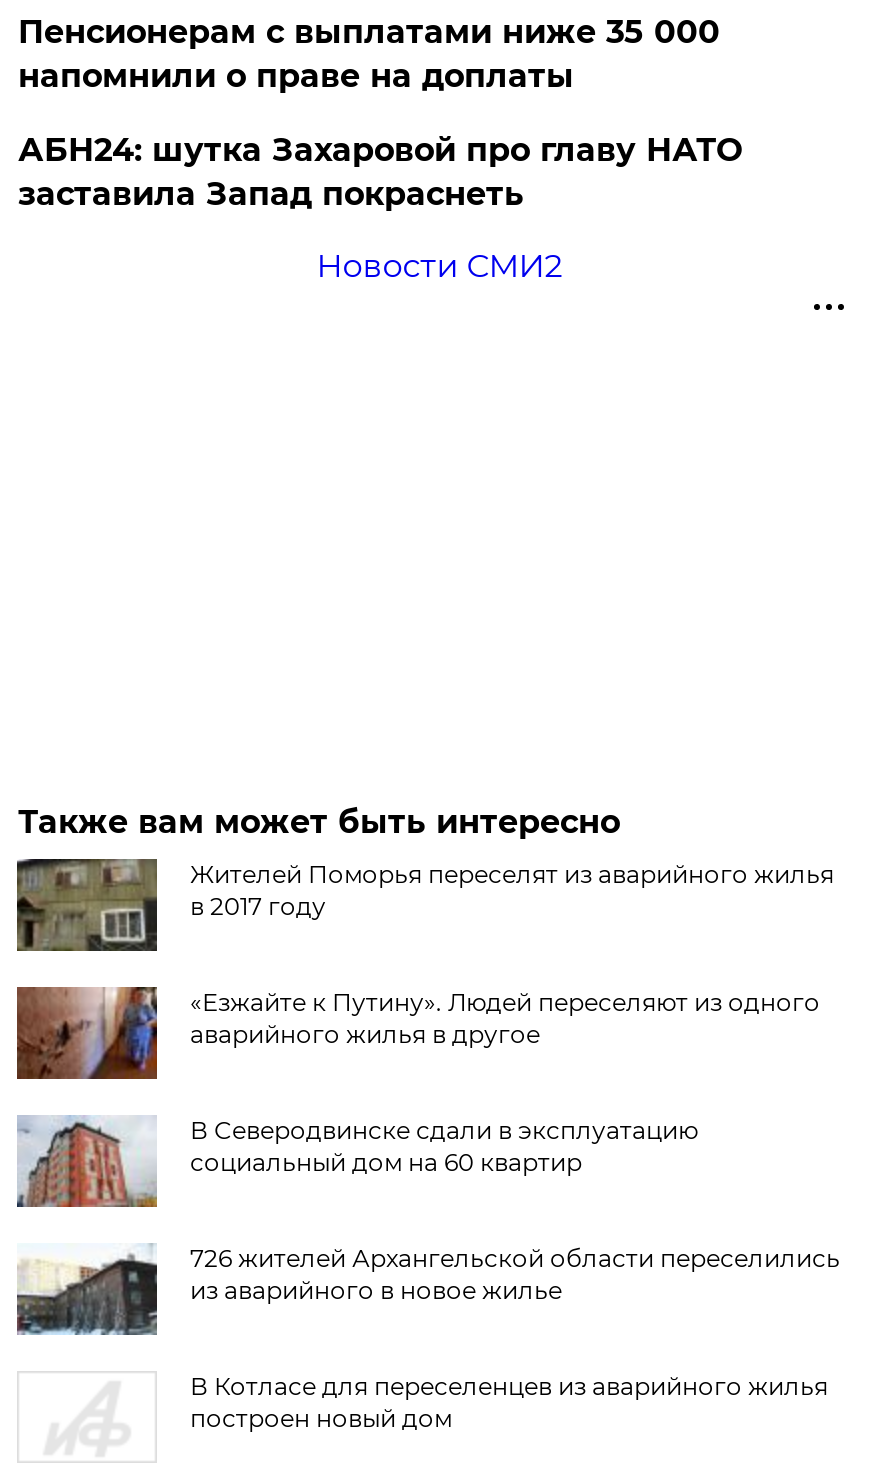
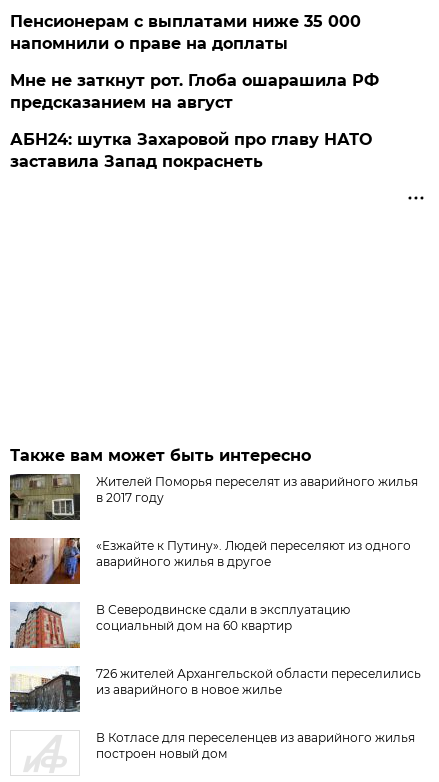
none -> [10,71,379,112] Мне не заткнут рот. Глоба ошарашила РФ | предсказанием на август
moved [18,131,742,213] -> [10,130,372,171]: АБН24: шутка Захаровой про главу НАТО | заставила Запад покраснеть
[316,247,562,285] Новости СМИ2 -> none

